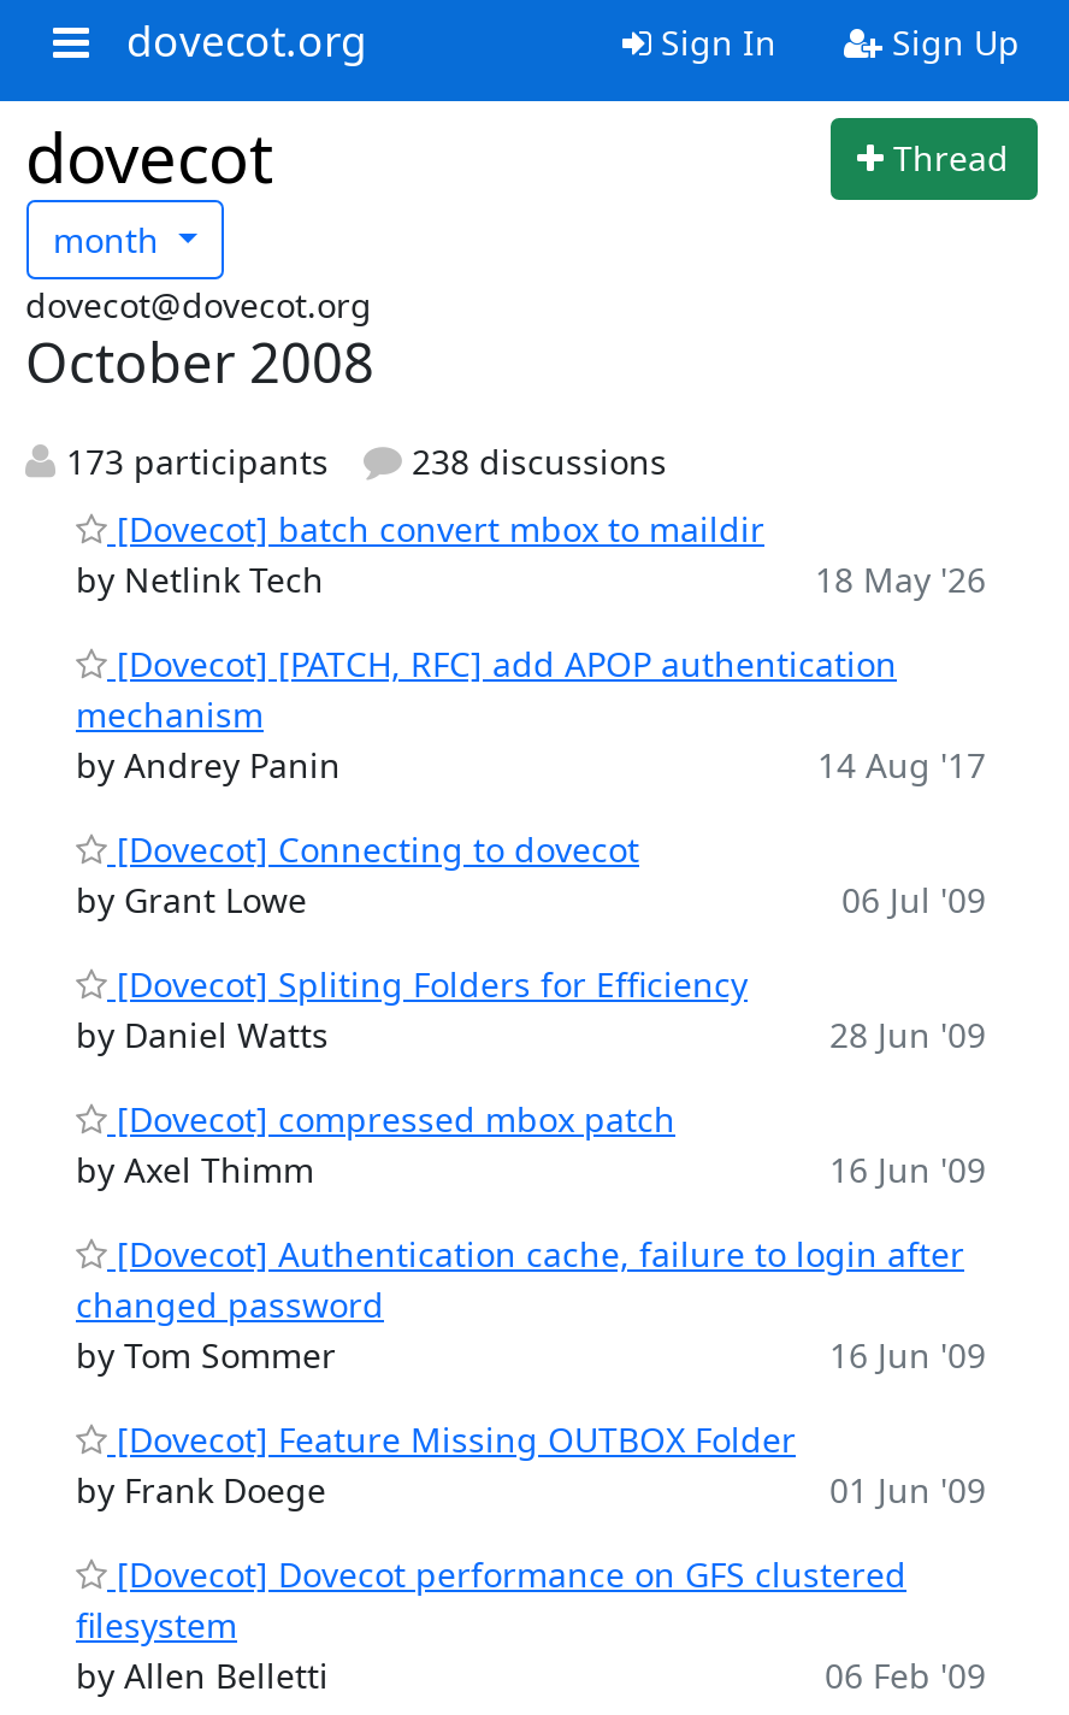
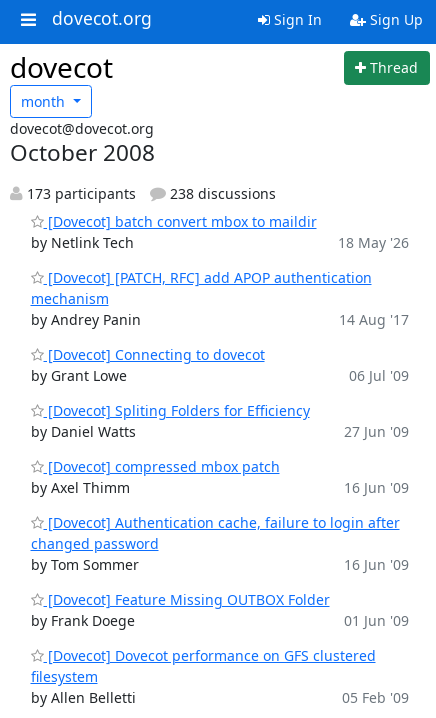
[829,1012,986,1057] 28 Jun '09 -> [343,422,408,441] 27 Jun '09
[825,1652,986,1698] 06 Feb '09 -> [341,688,408,707] 05 Feb '09

